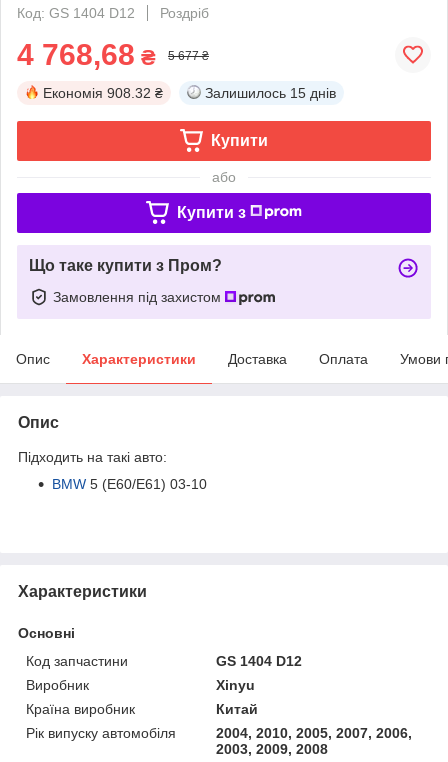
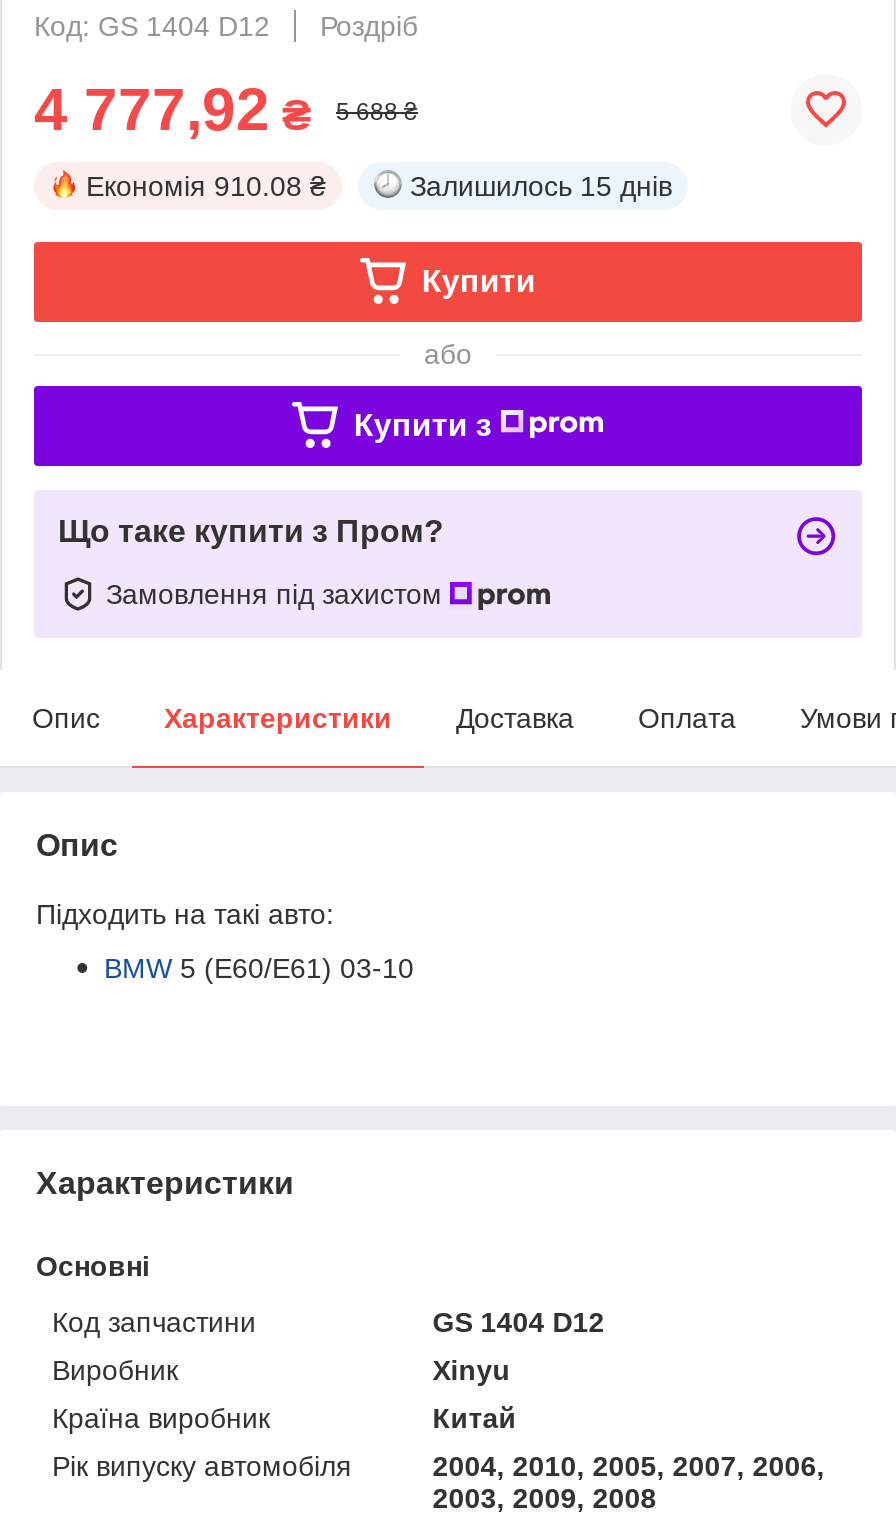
[17,38,156,71] 4 768,68 ₴ -> [34,76,312,142] 4 777,92 ₴
[168,49,209,63] 5 677 ₴ -> [336,98,418,126] 5 688 ₴
[43,85,163,101] Економія 908.32 ₴ -> [86,170,326,202] Економія 910.08 ₴

